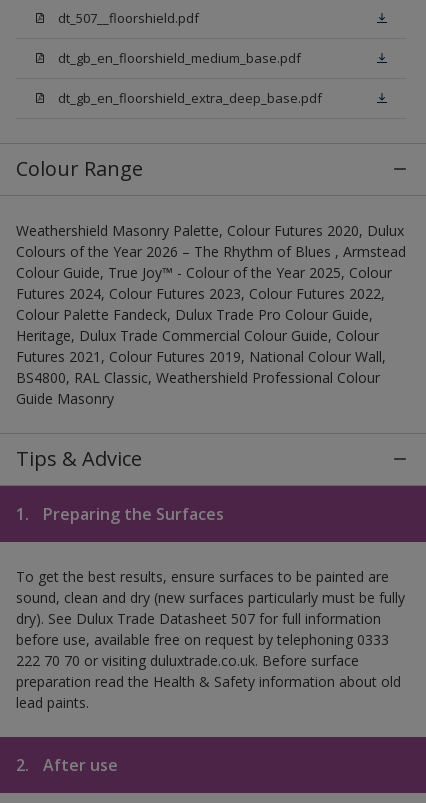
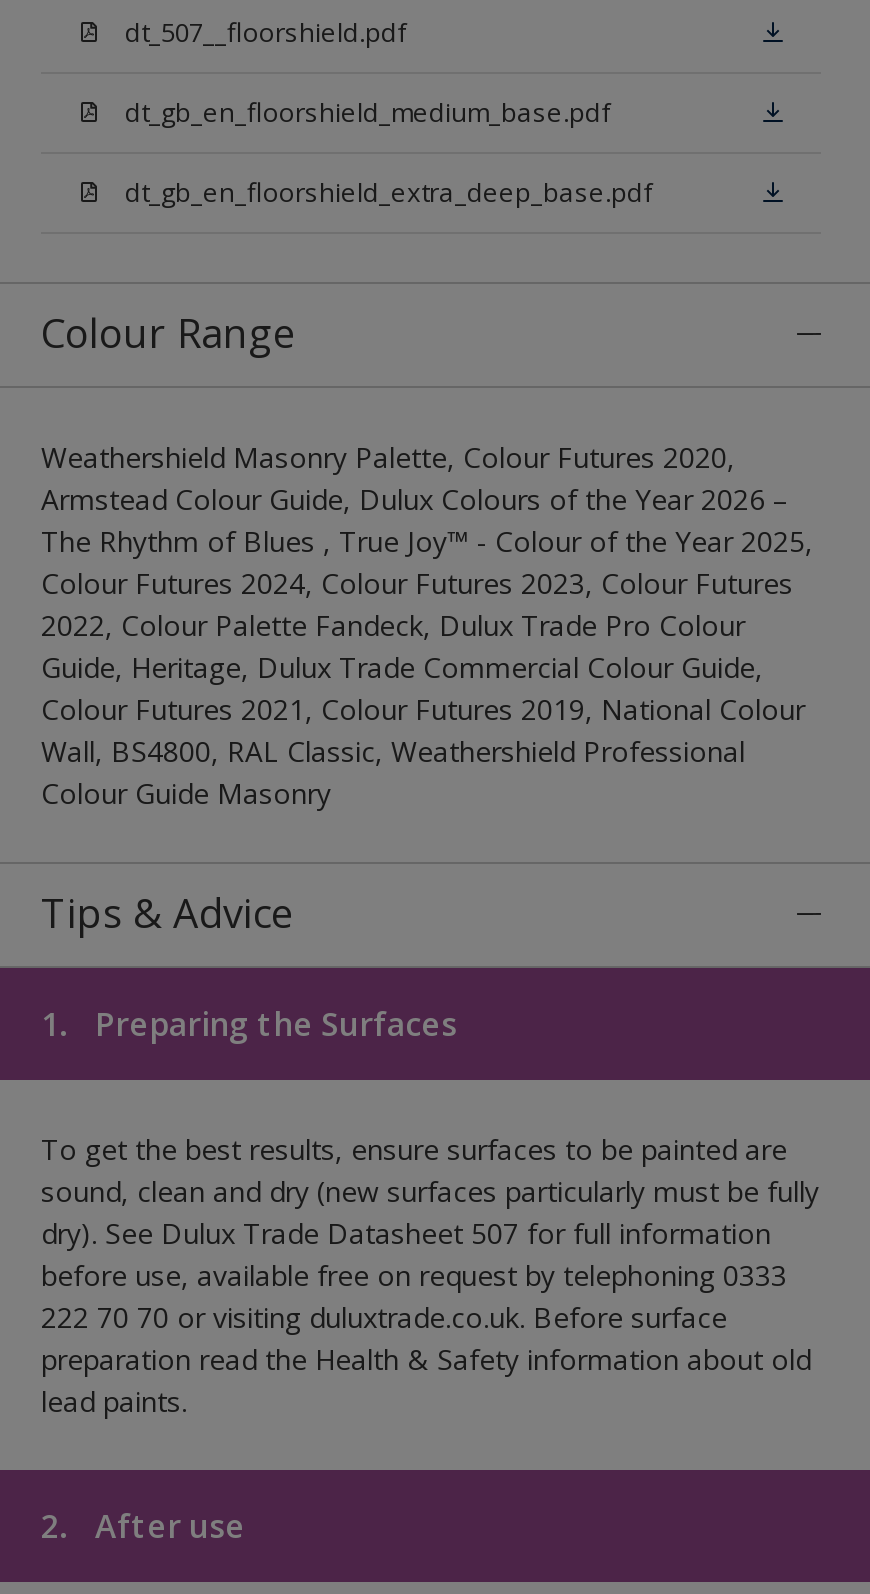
[16,221,406,408] Weathershield Masonry Palette, Colour Futures 2020, Dulux | Colours of the Year 2026 – The Rhythm of Blues , Armstead | Colour Guide, True Joy™ - Colour of the Year 2025, Colour | Futures 2024, Colour Futures 2023, Colour Futures 2022, | Colour Palette Fandeck, Dulux Trade Pro Colour Guide, | Heritage, Dulux Trade Commercial Colour Guide, Colour | Futures 2021, Colour Futures 2019, National Colour Wall, | BS4800, RAL Classic, Weathershield Professional Colour | Guide Masonry -> [41,438,813,812] Weathershield Masonry Palette, Colour Futures 2020, | Armstead Colour Guide, Dulux Colours of the Year 2026 – | The Rhythm of Blues , True Joy™ - Colour of the Year 2025, | Colour Futures 2024, Colour Futures 2023, Colour Futures | 2022, Colour Palette Fandeck, Dulux Trade Pro Colour | Guide, Heritage, Dulux Trade Commercial Colour Guide, | Colour Futures 2021, Colour Futures 2019, National Colour | Wall, BS4800, RAL Classic, Weathershield Professional | Colour Guide Masonry

